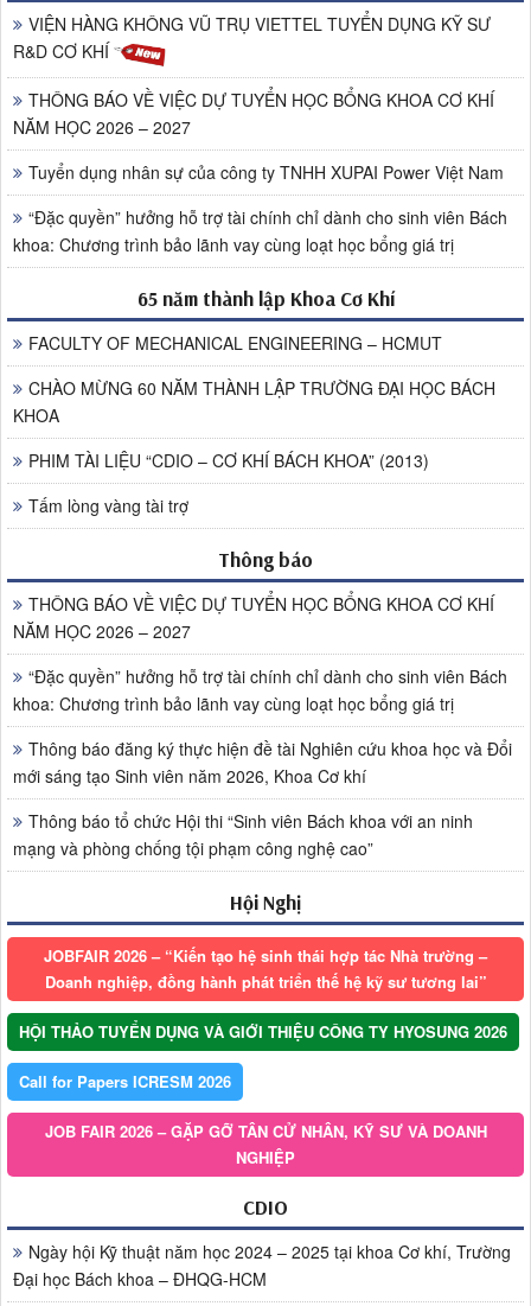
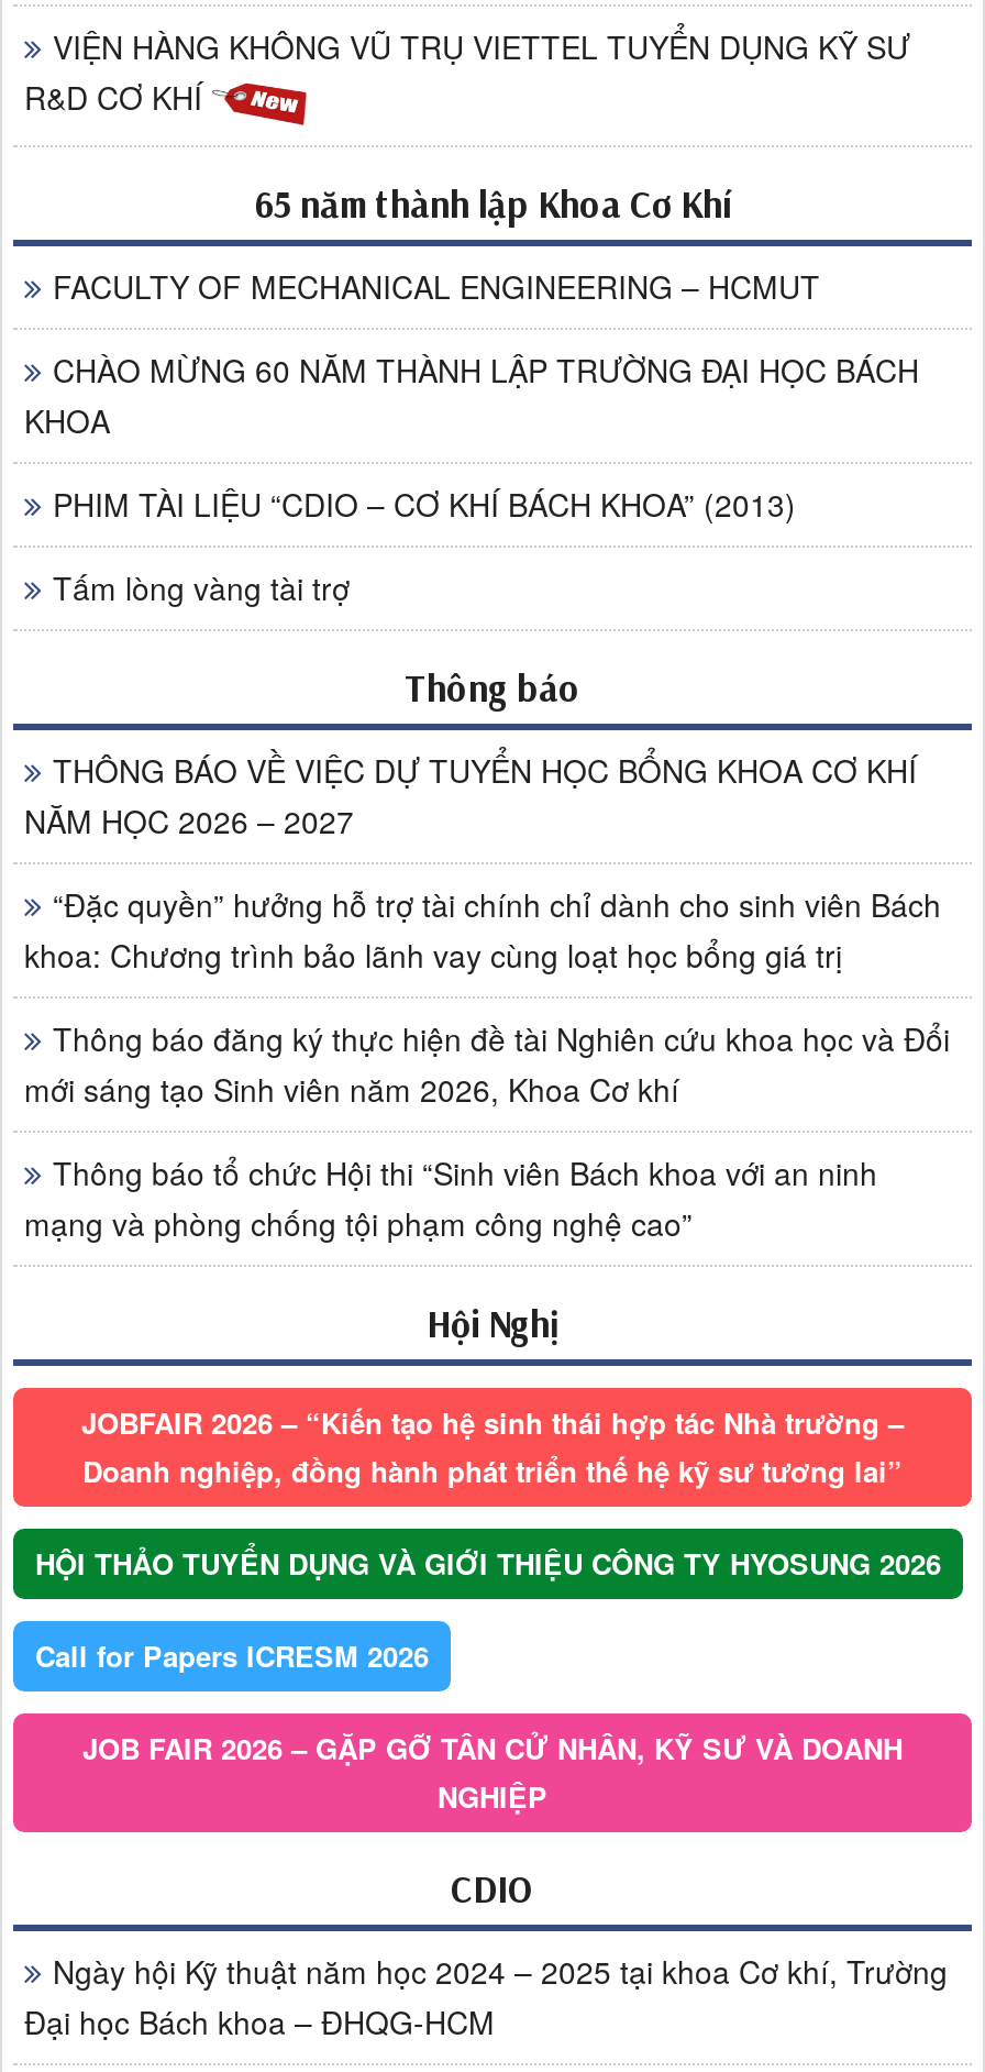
[13,88,507,257] THÔNG BÁO VỀ VIỆC DỰ TUYỂN HỌC BỔNG KHOA CƠ KHÍ | NĂM HỌC 2026 – 2027 | Tuyển dụng nhân sự của công ty TNHH XUPAI Power Việt Nam | “Đặc quyền” hưởng hỗ trợ tài chính chỉ dành cho sinh viên Bách | khoa: Chương trình bảo lãnh vay cùng loạt học bổng giá trị -> none

